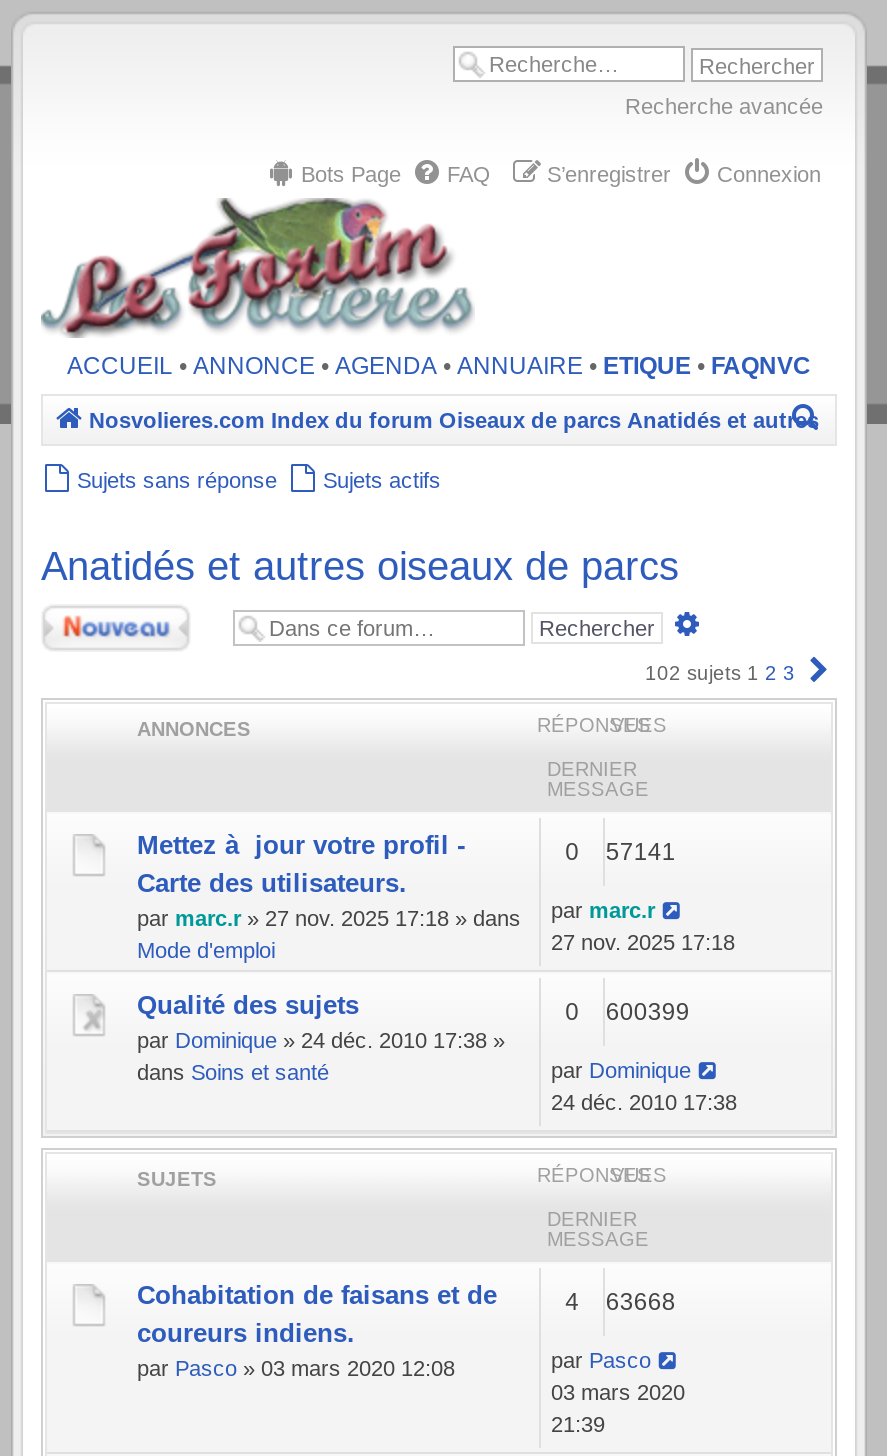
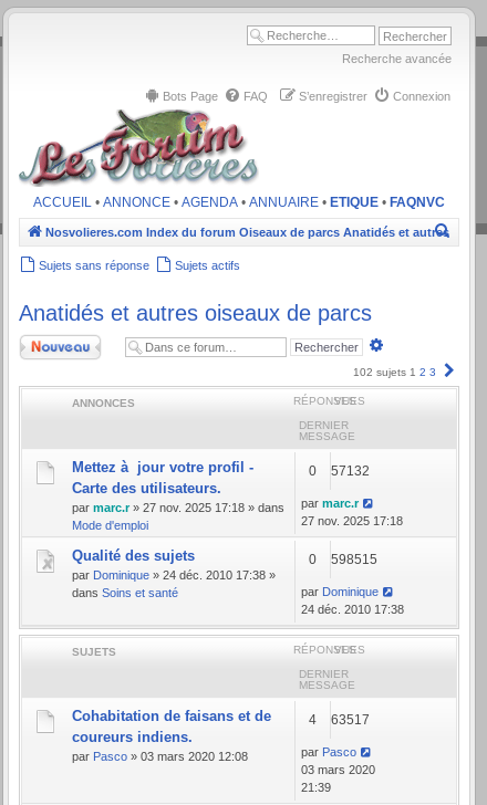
[565,838,676,866] 0 57141 -> [309,464,370,479] 0 57132
[565,998,690,1026] 0 600399 -> [309,552,378,567] 0 598515
[565,1288,676,1316] 4 63668 -> [309,712,370,728] 4 63517

